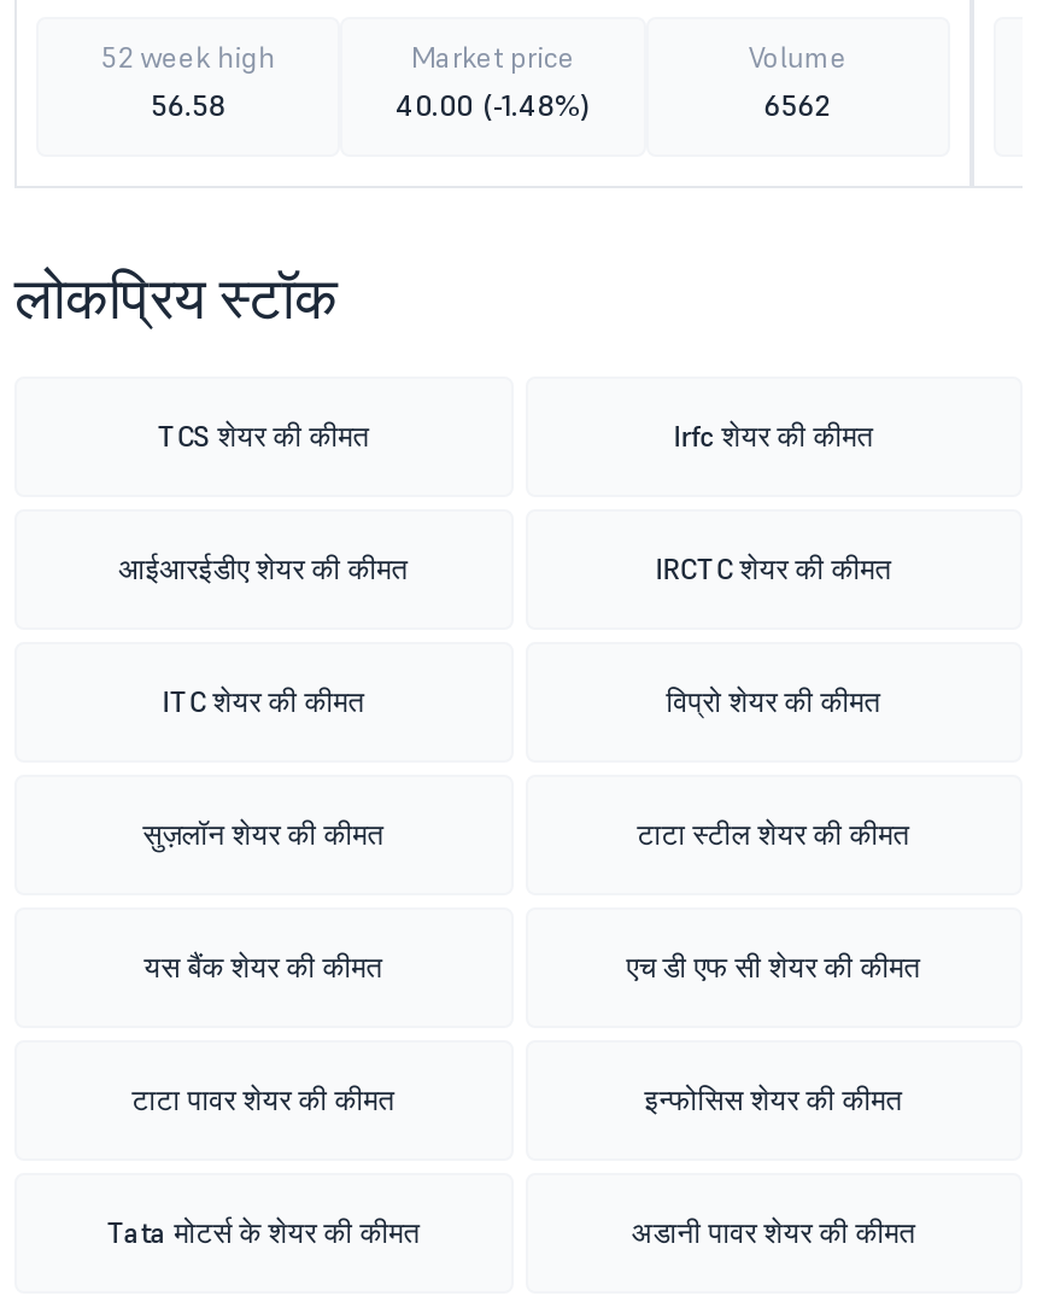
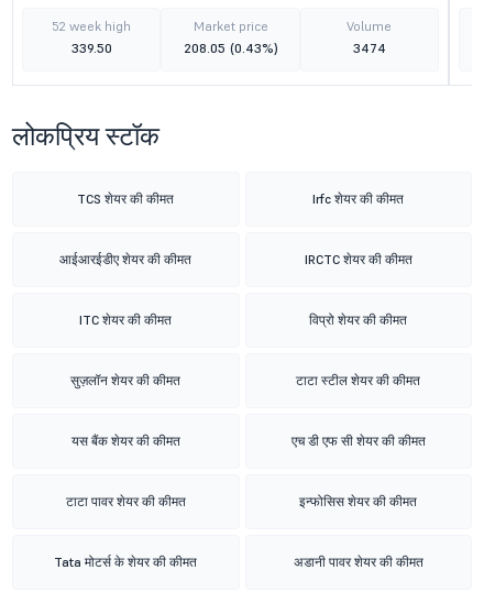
[151,87,226,123] 56.58 -> [71,40,112,56] 339.50
[396,87,591,123] 40.00 (-1.48%) -> [183,40,278,56] 208.05 (0.43%)
[764,87,832,123] 6562 -> [353,40,386,56] 3474

